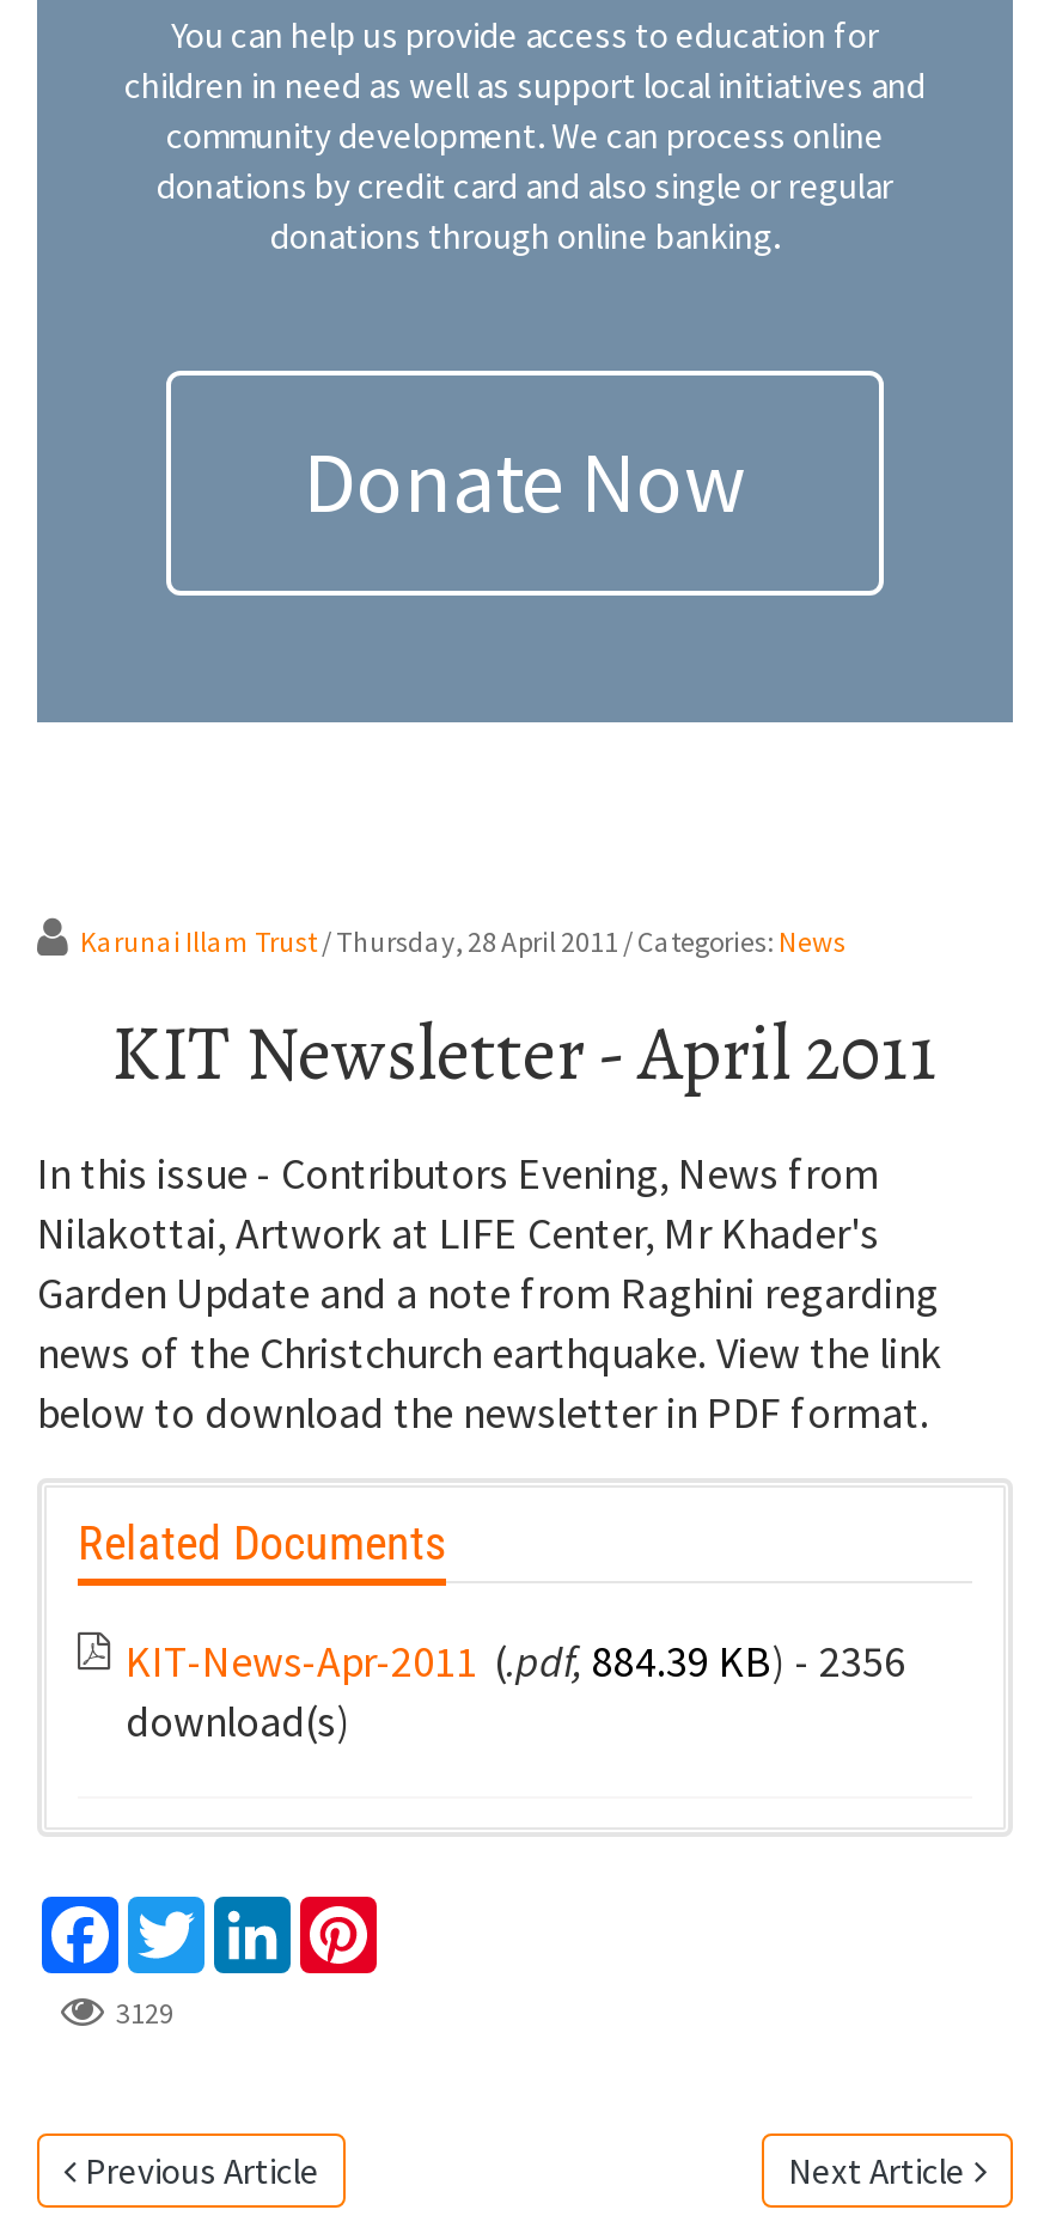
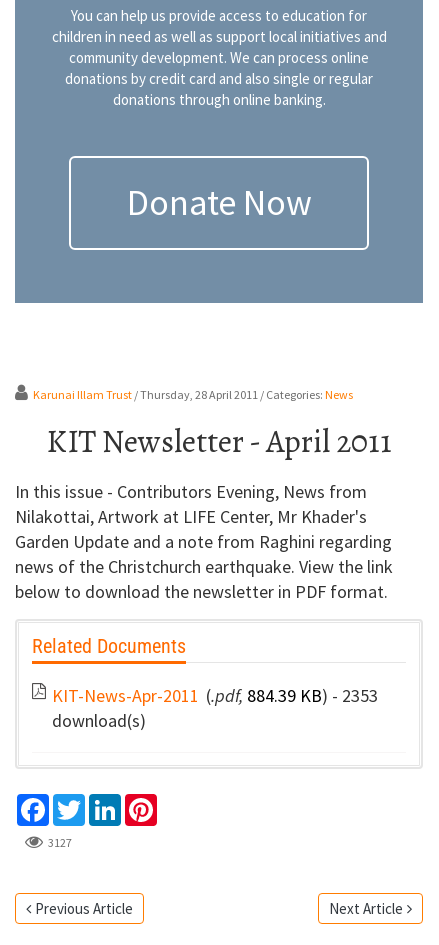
[126,1634,905,1689] KIT-News-Apr-2011 (.pdf, 884.39 KB) - 2356 -> [52,684,378,707] KIT-News-Apr-2011 (.pdf, 884.39 KB) - 2353
[116,1995,173,2031] 3129 -> [48,835,72,850] 3127

